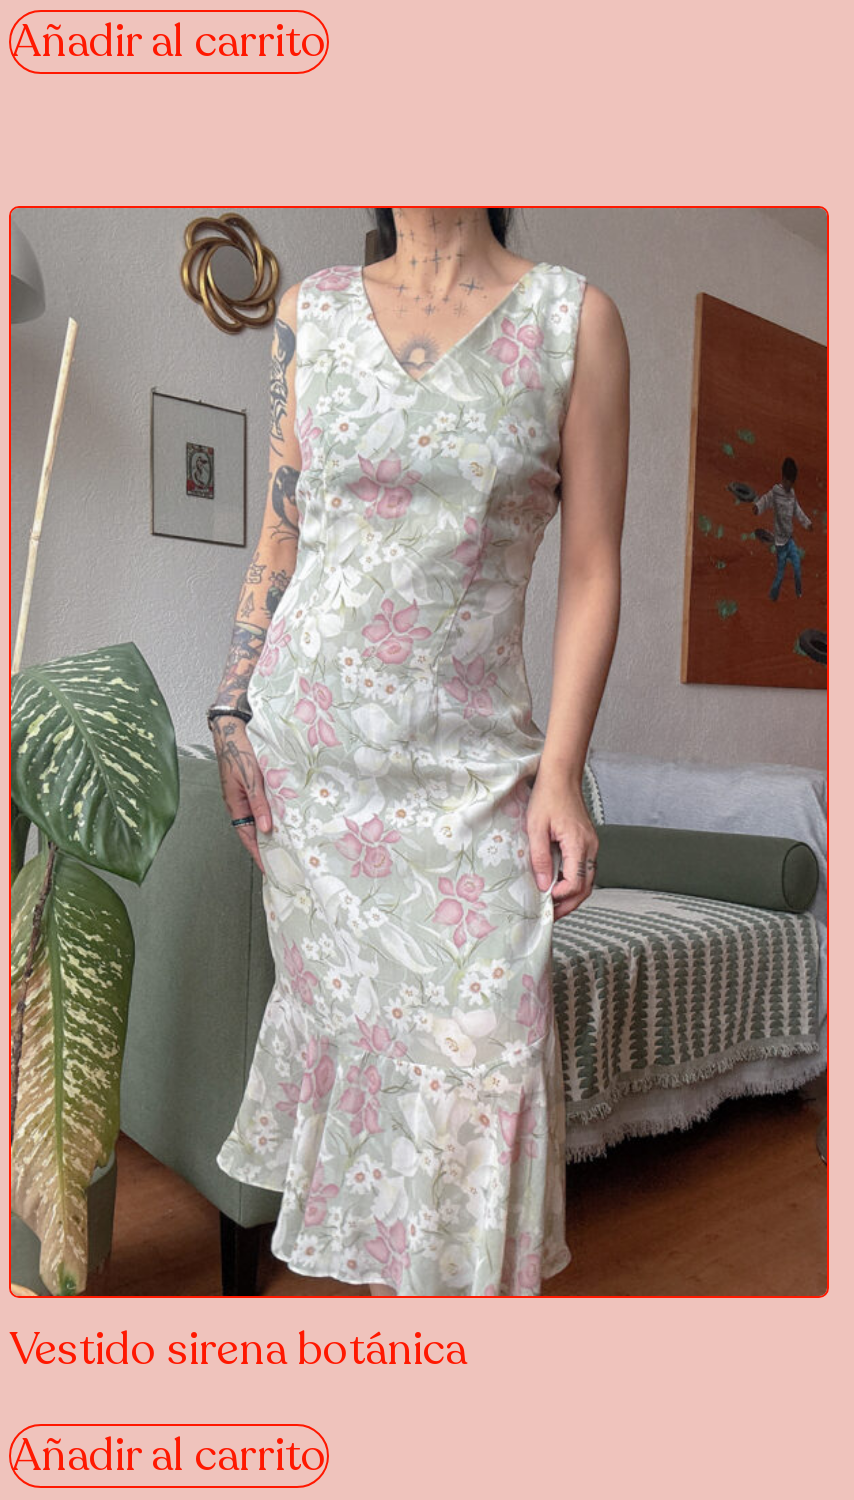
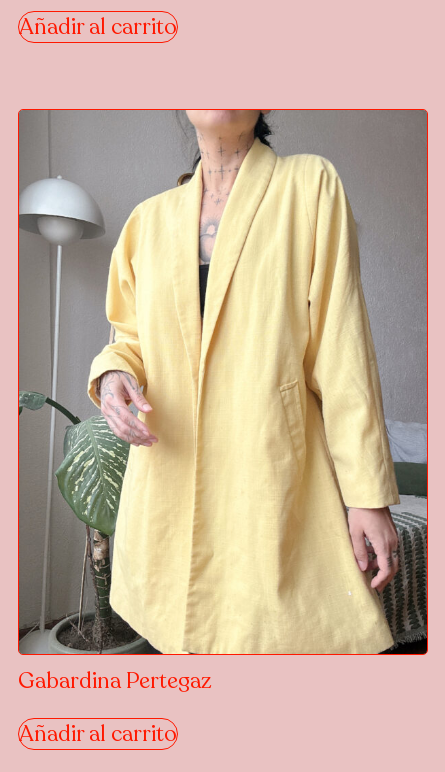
[9,206,829,1380] [image] | Vestido sirena botánica -> [18,110,428,696] [image] | Gabardina Pertegaz

